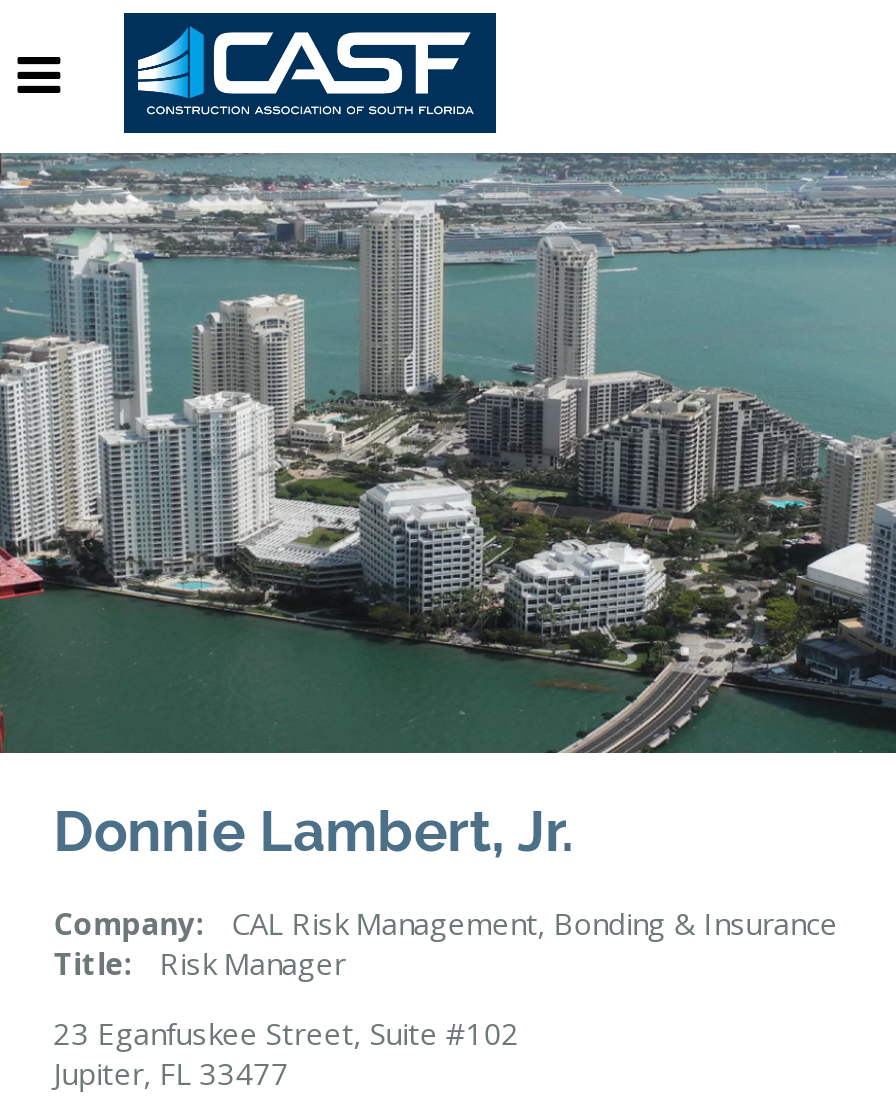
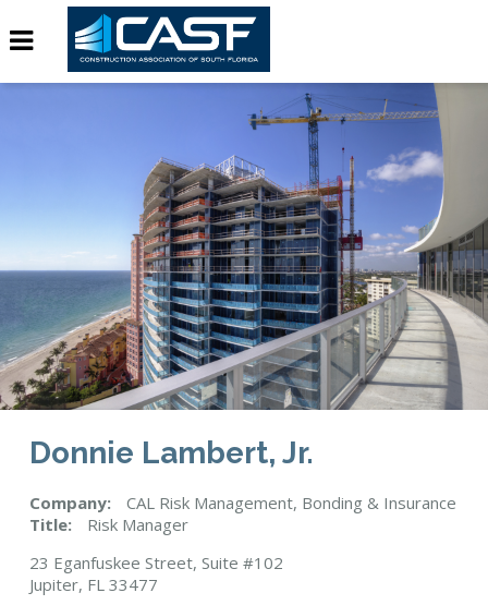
[6,153,890,753] [image] -> [3,83,485,410] [image]

